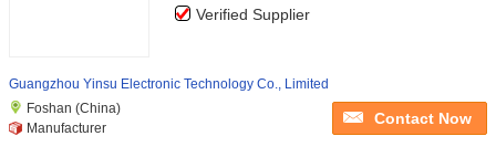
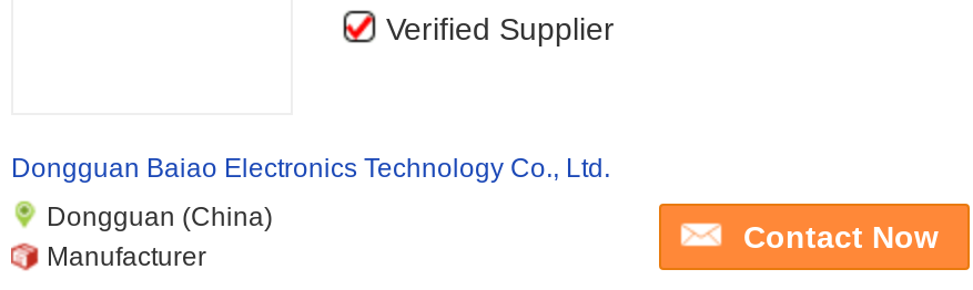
[9,76,329,92] Guangzhou Yinsu Electronic Technology Co., Limited -> [11,153,610,184] Dongguan Baiao Electronics Technology Co., Ltd.
[27,101,121,116] Foshan (China) -> [47,201,273,232] Dongguan (China)

